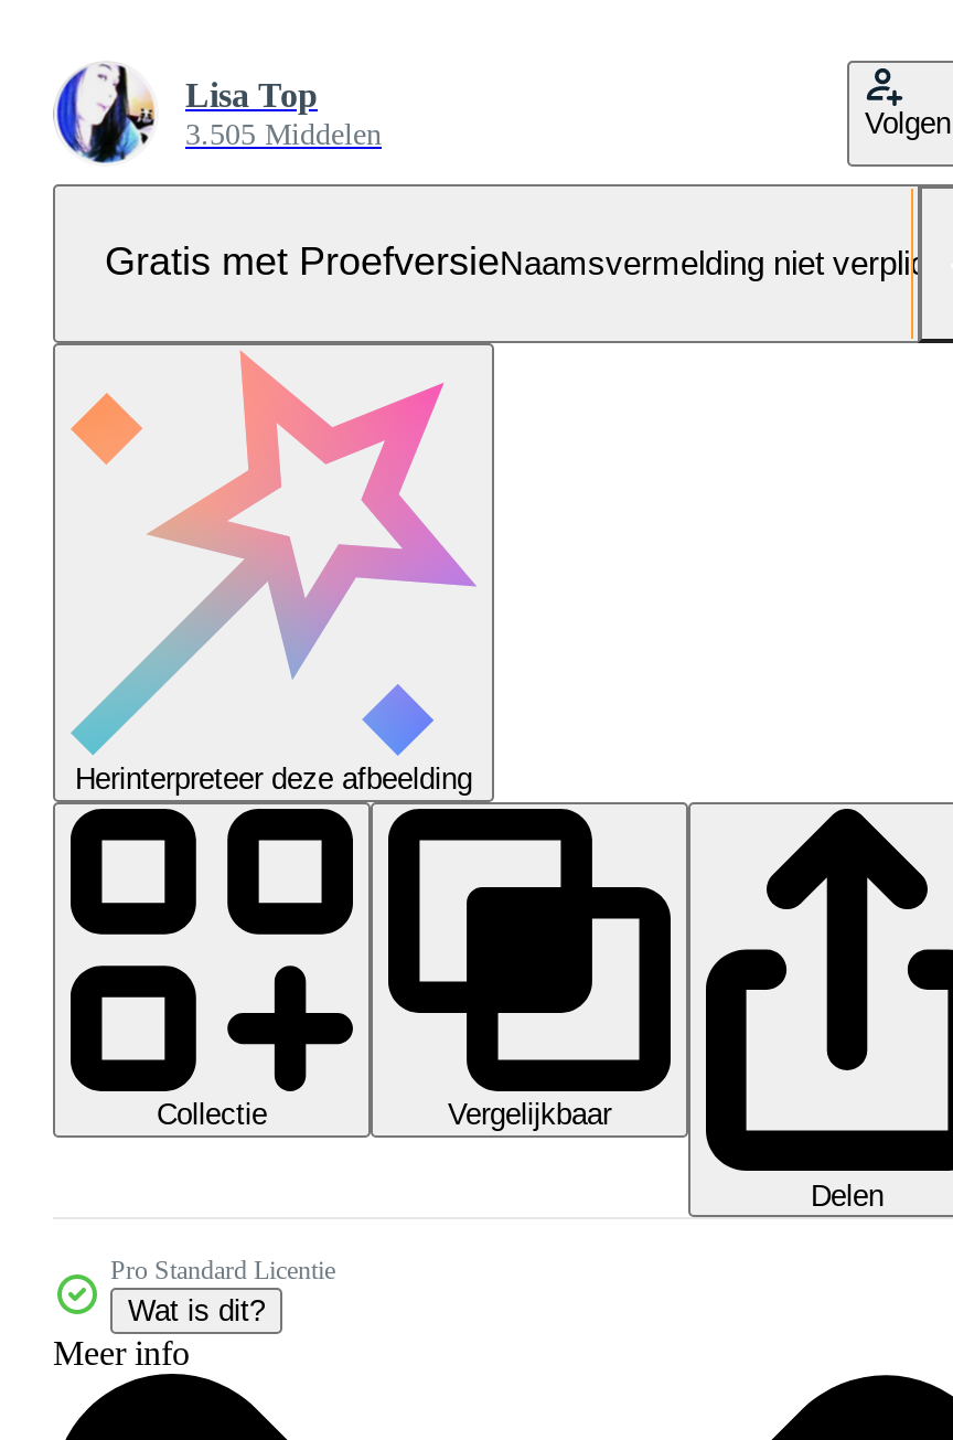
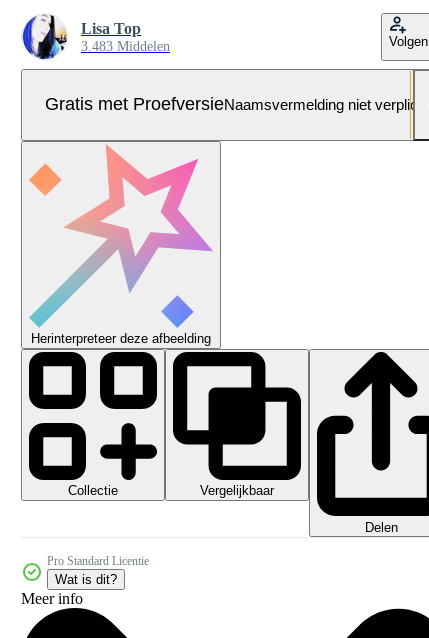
[185,117,382,151] 3.505 Middelen -> [81,39,170,54] 3.483 Middelen

